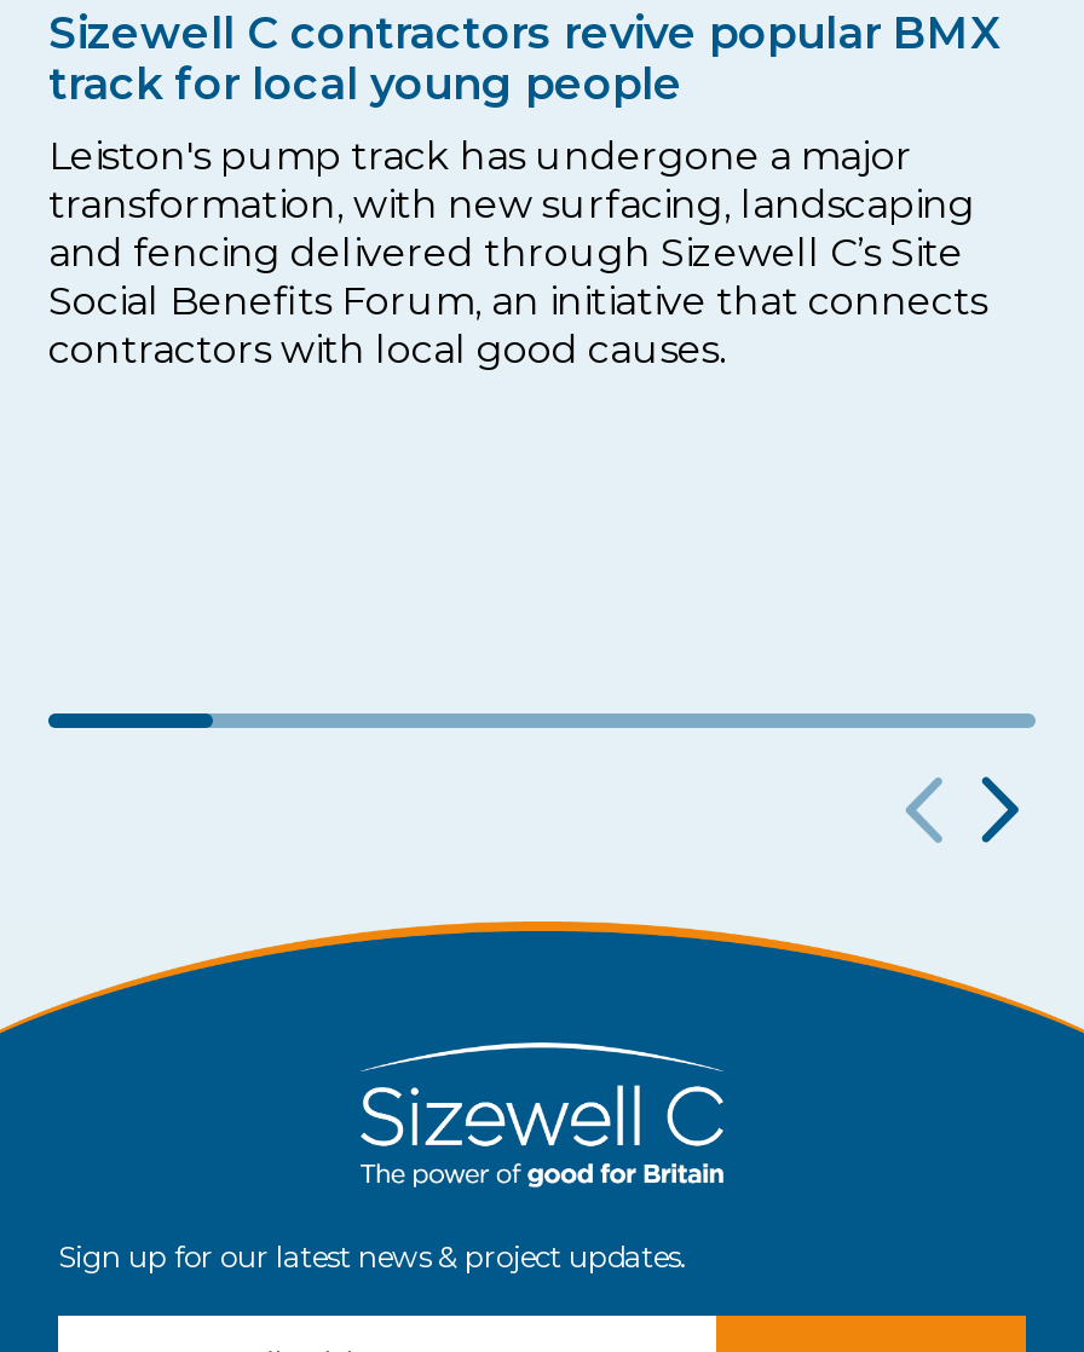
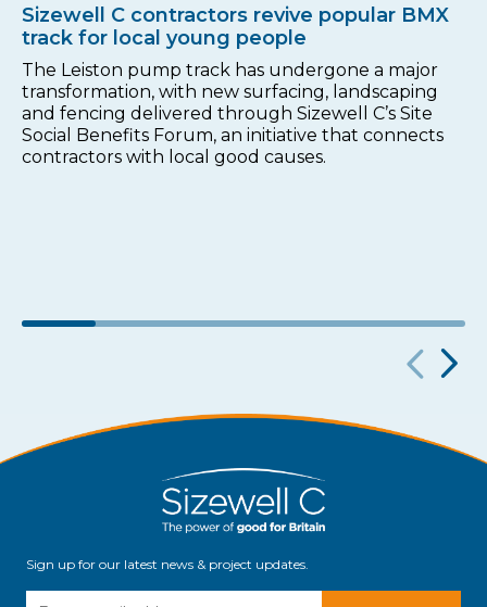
[48,132,912,178] Leiston's pump track has undergone a major -> [22,59,438,80] The Leiston pump track has undergone a major

